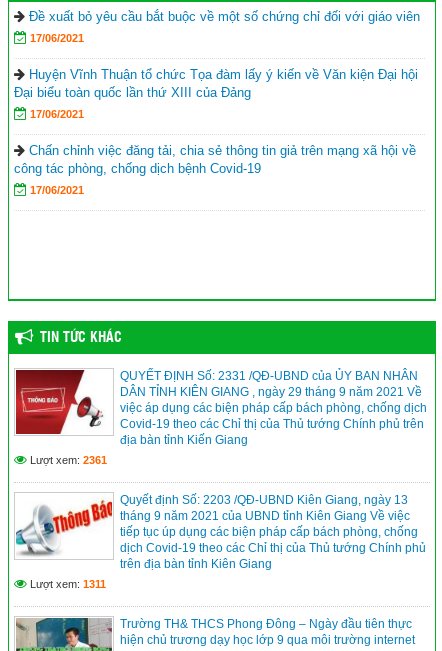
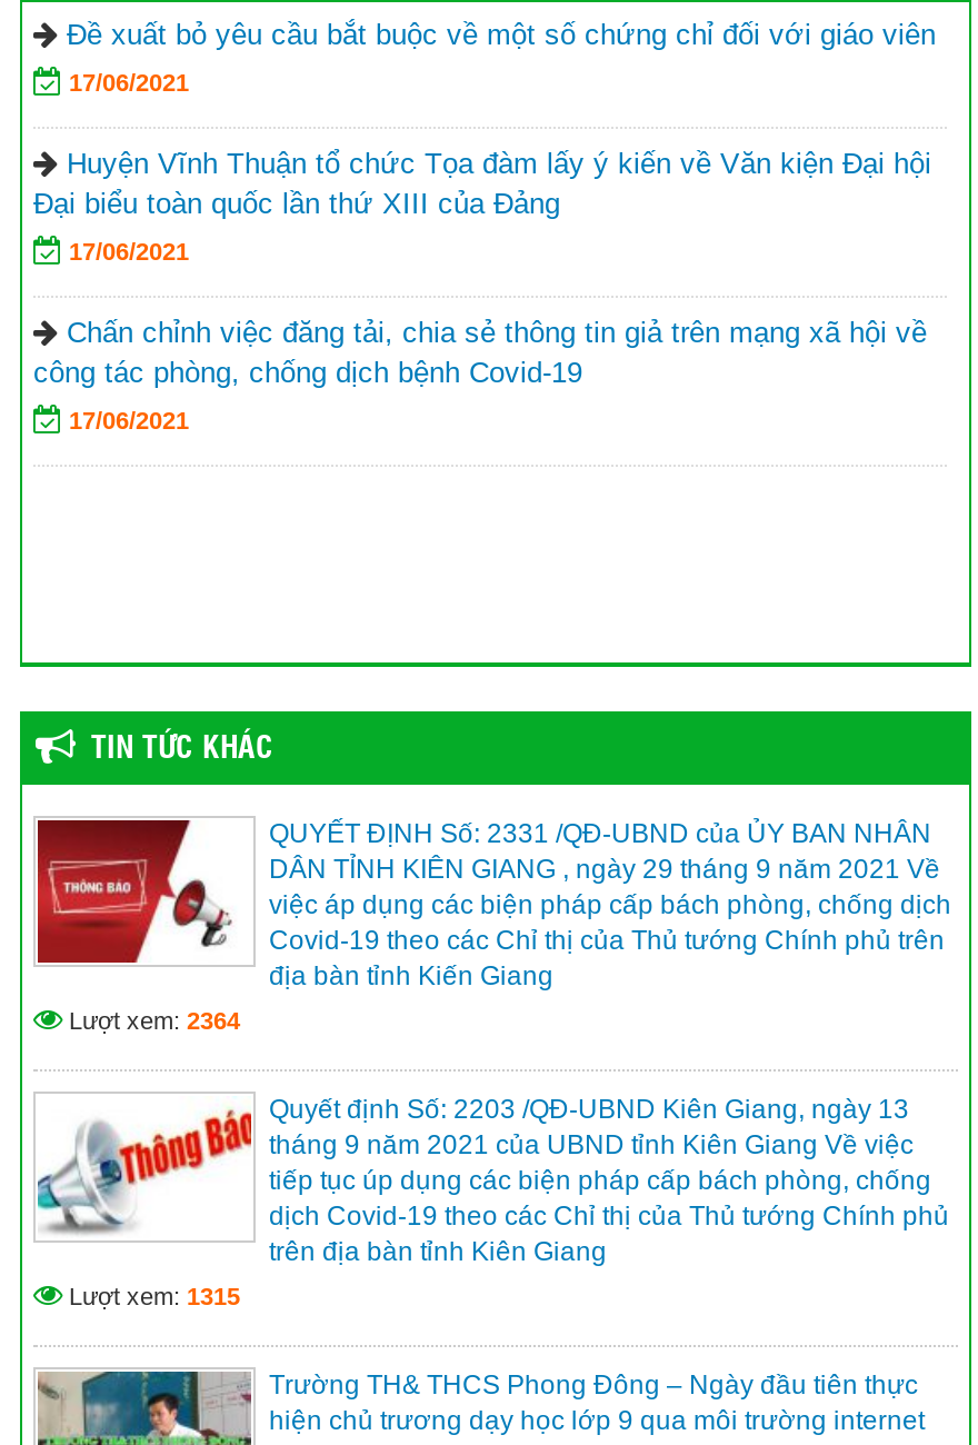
[27,454,107,466] Lượt xem: 2361 -> [62,1007,240,1034] Lượt xem: 2364
[27,578,106,590] Lượt xem: 1311 -> [62,1283,240,1310] Lượt xem: 1315

